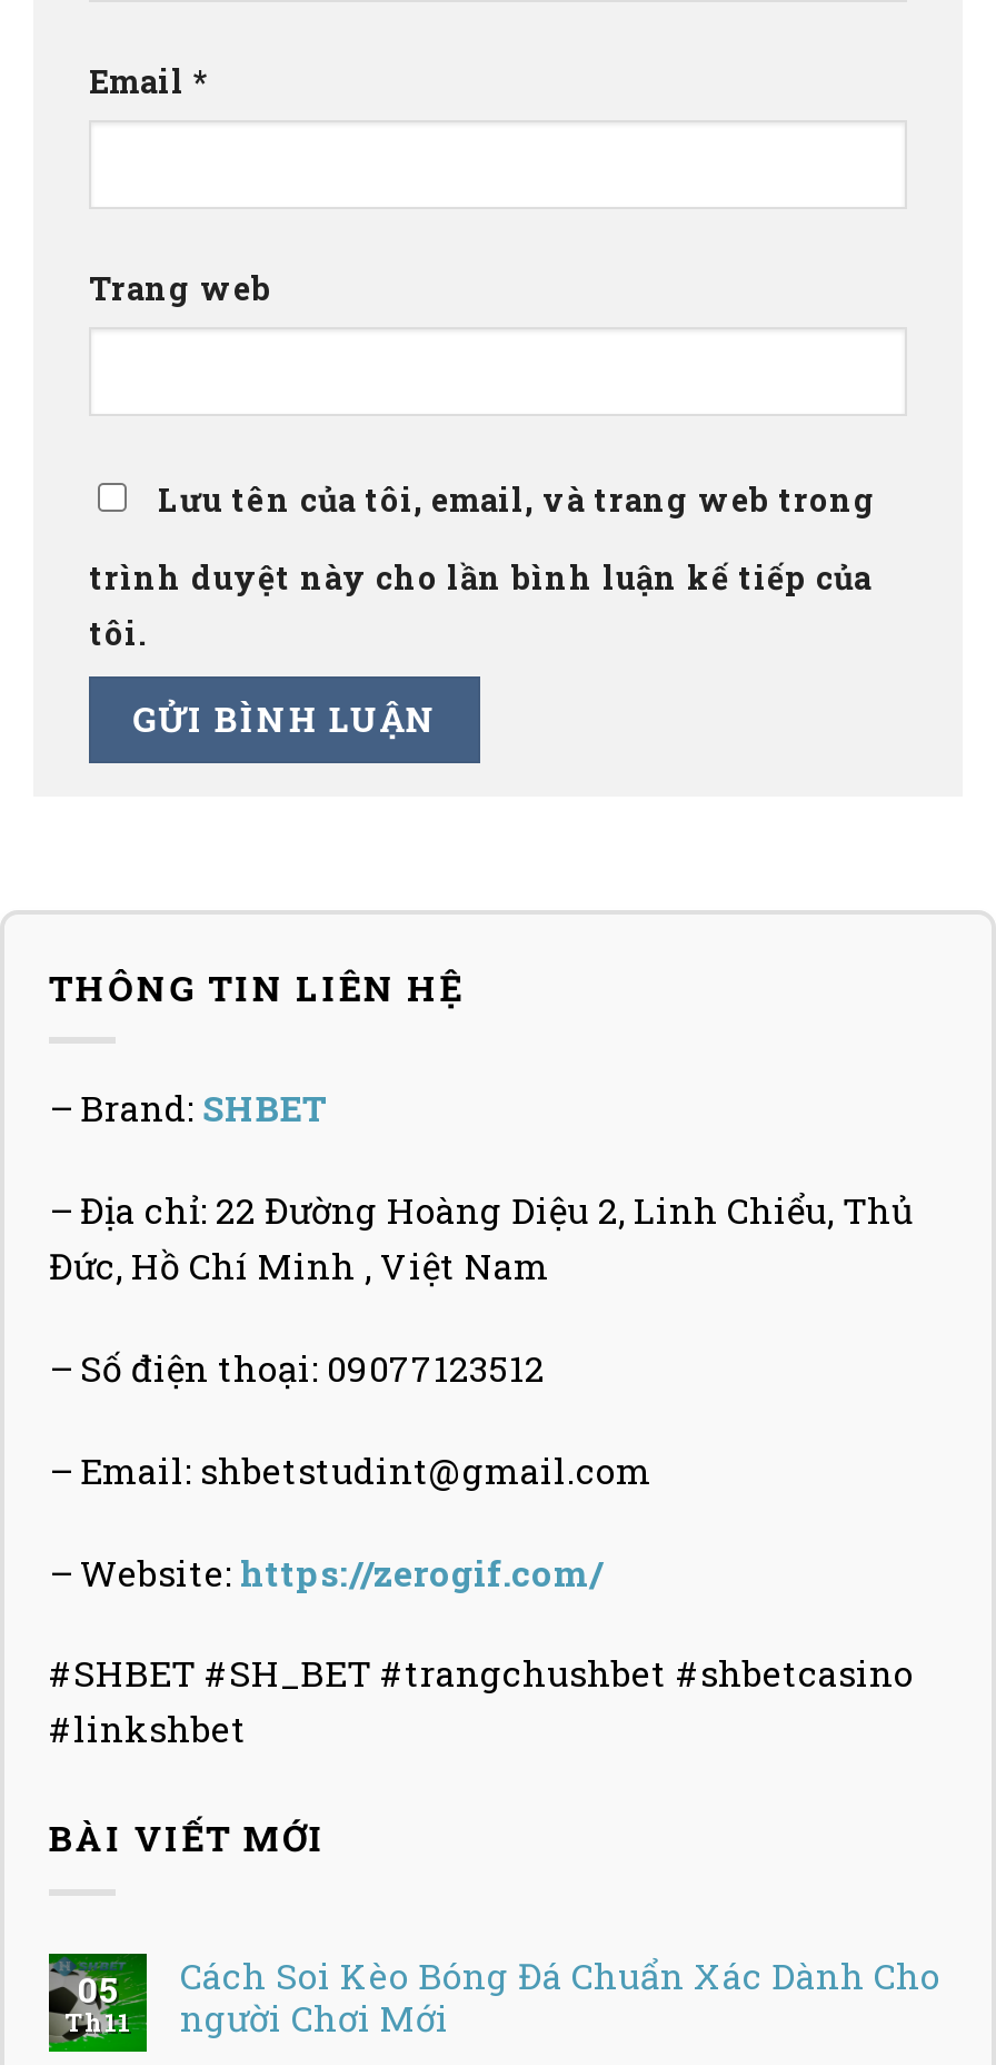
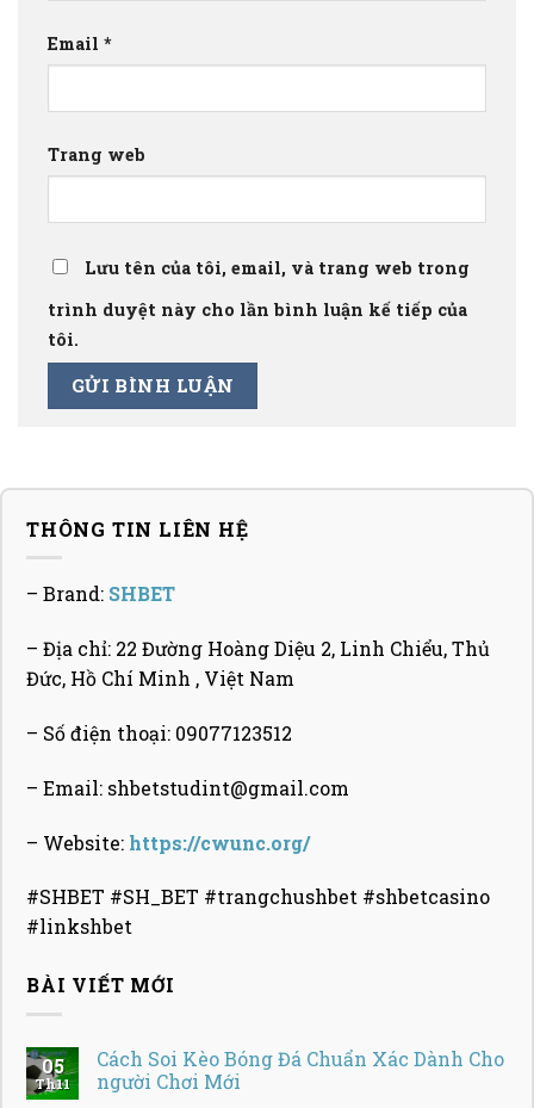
[49,1548,602,1595] – Website: https://zerogif.com/ -> [26,830,310,855] – Website: https://cwunc.org/

